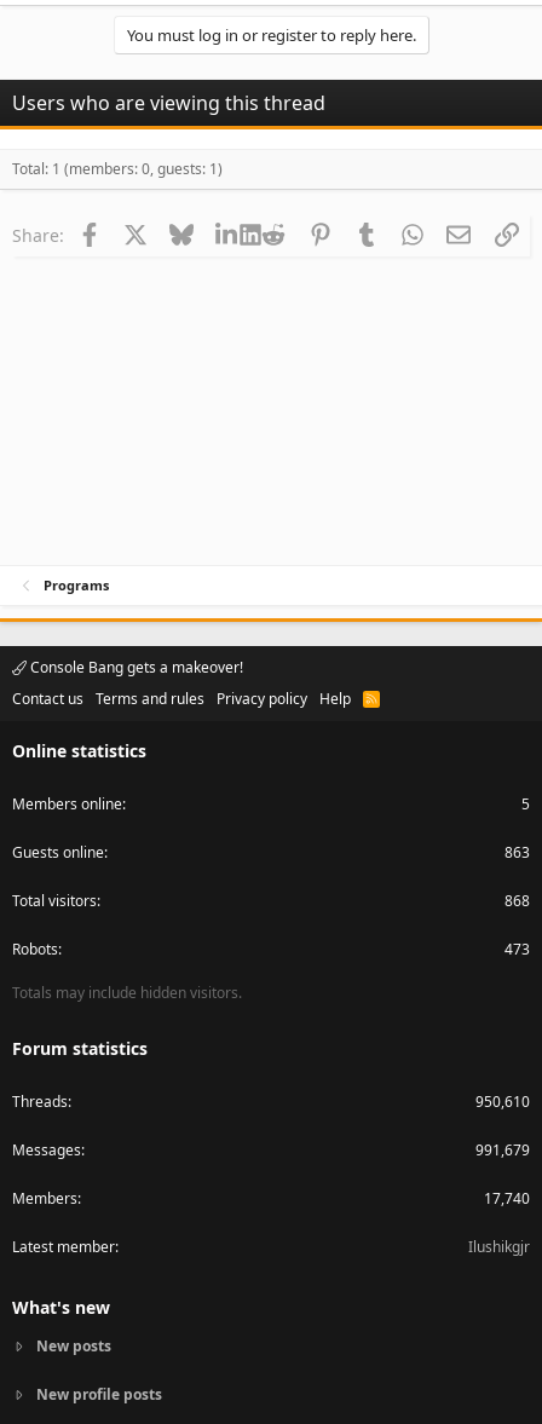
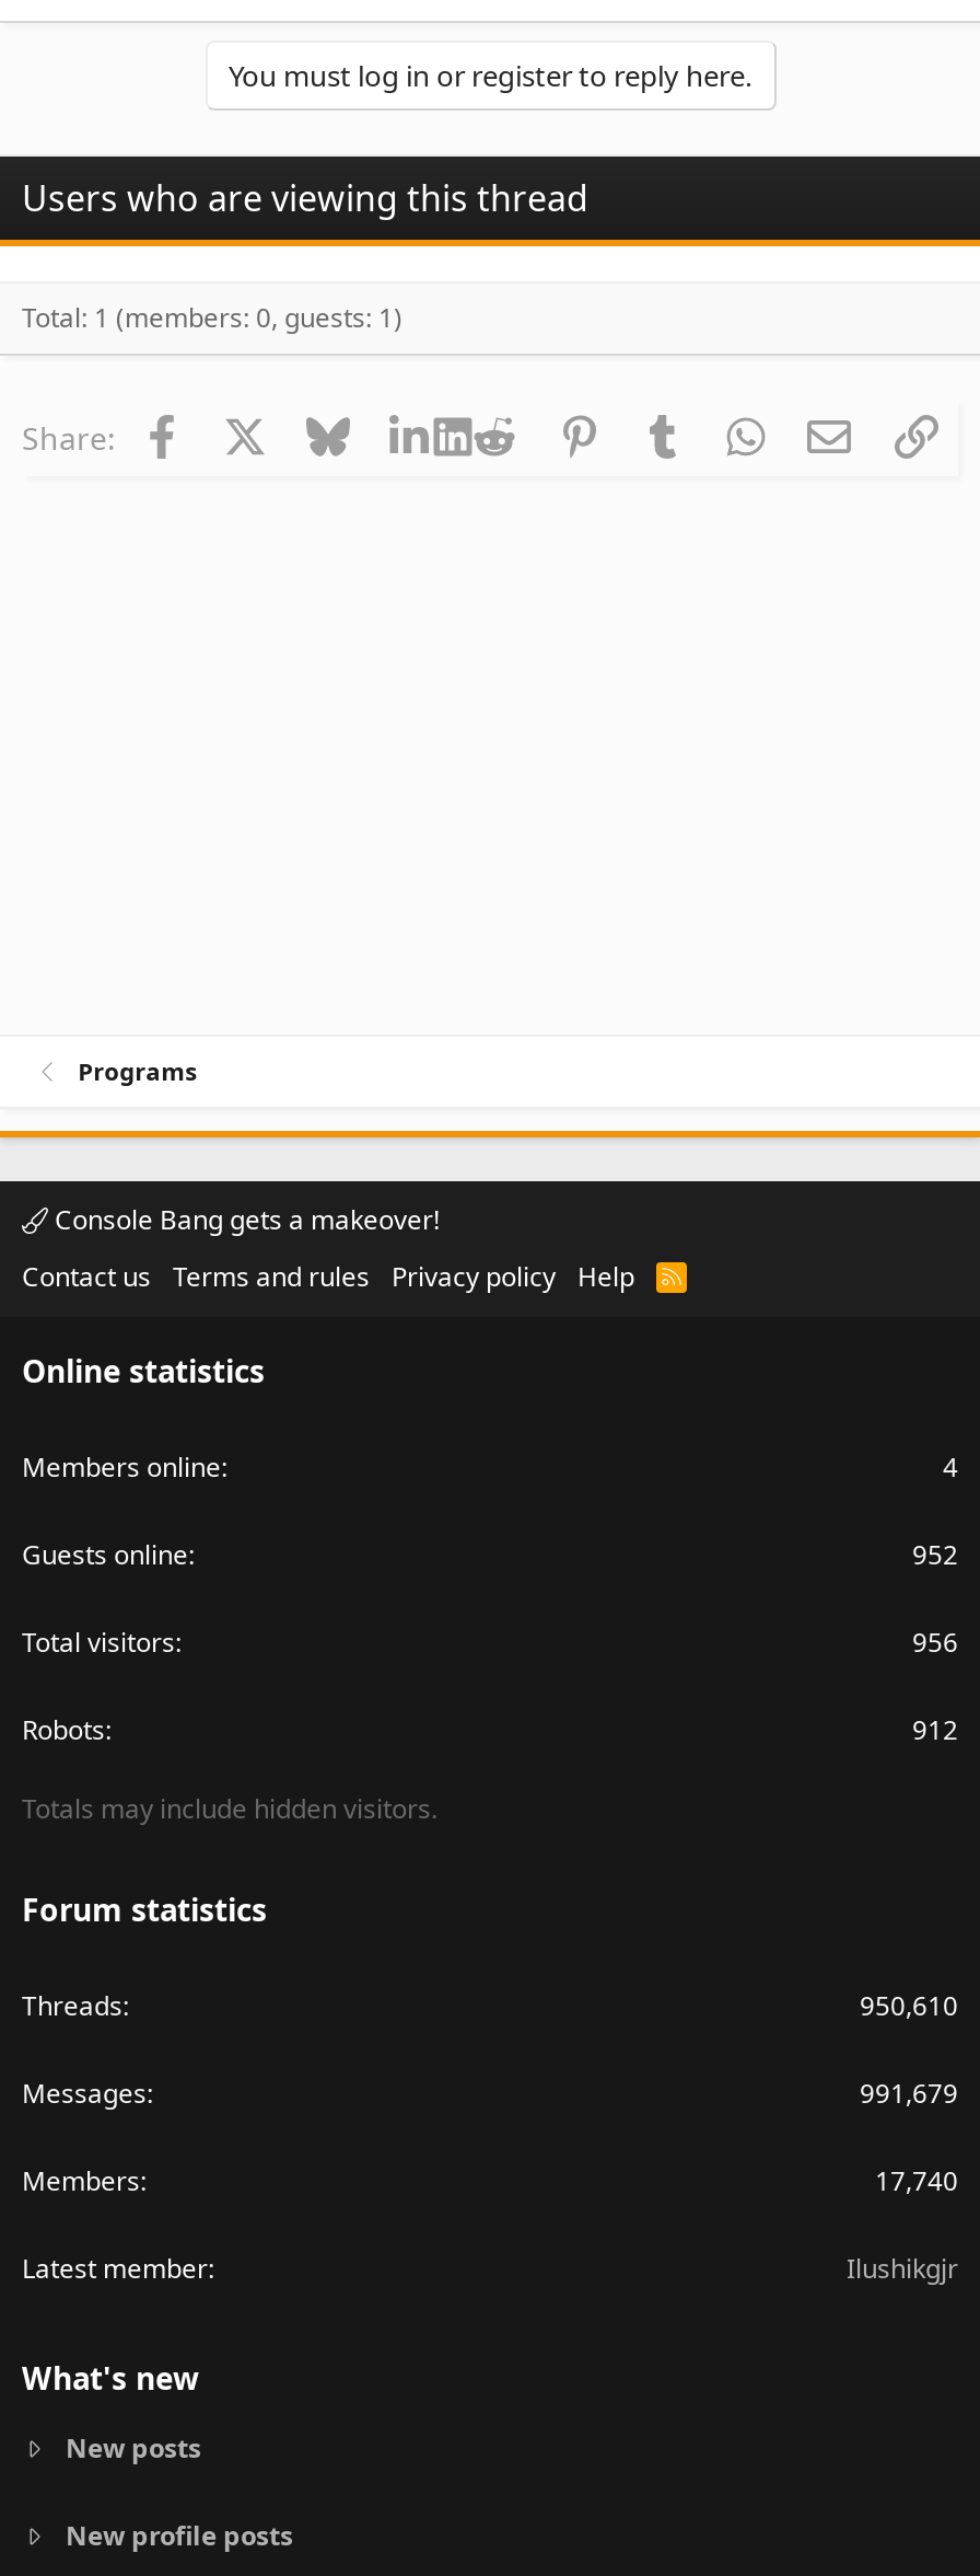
[521,794,530,814] 5 -> [943,1449,958,1486] 4
[504,842,530,863] 863 -> [912,1536,958,1573] 952
[504,891,530,911] 868 -> [912,1624,958,1661] 956
[504,939,530,960] 473 -> [912,1711,958,1749] 912

